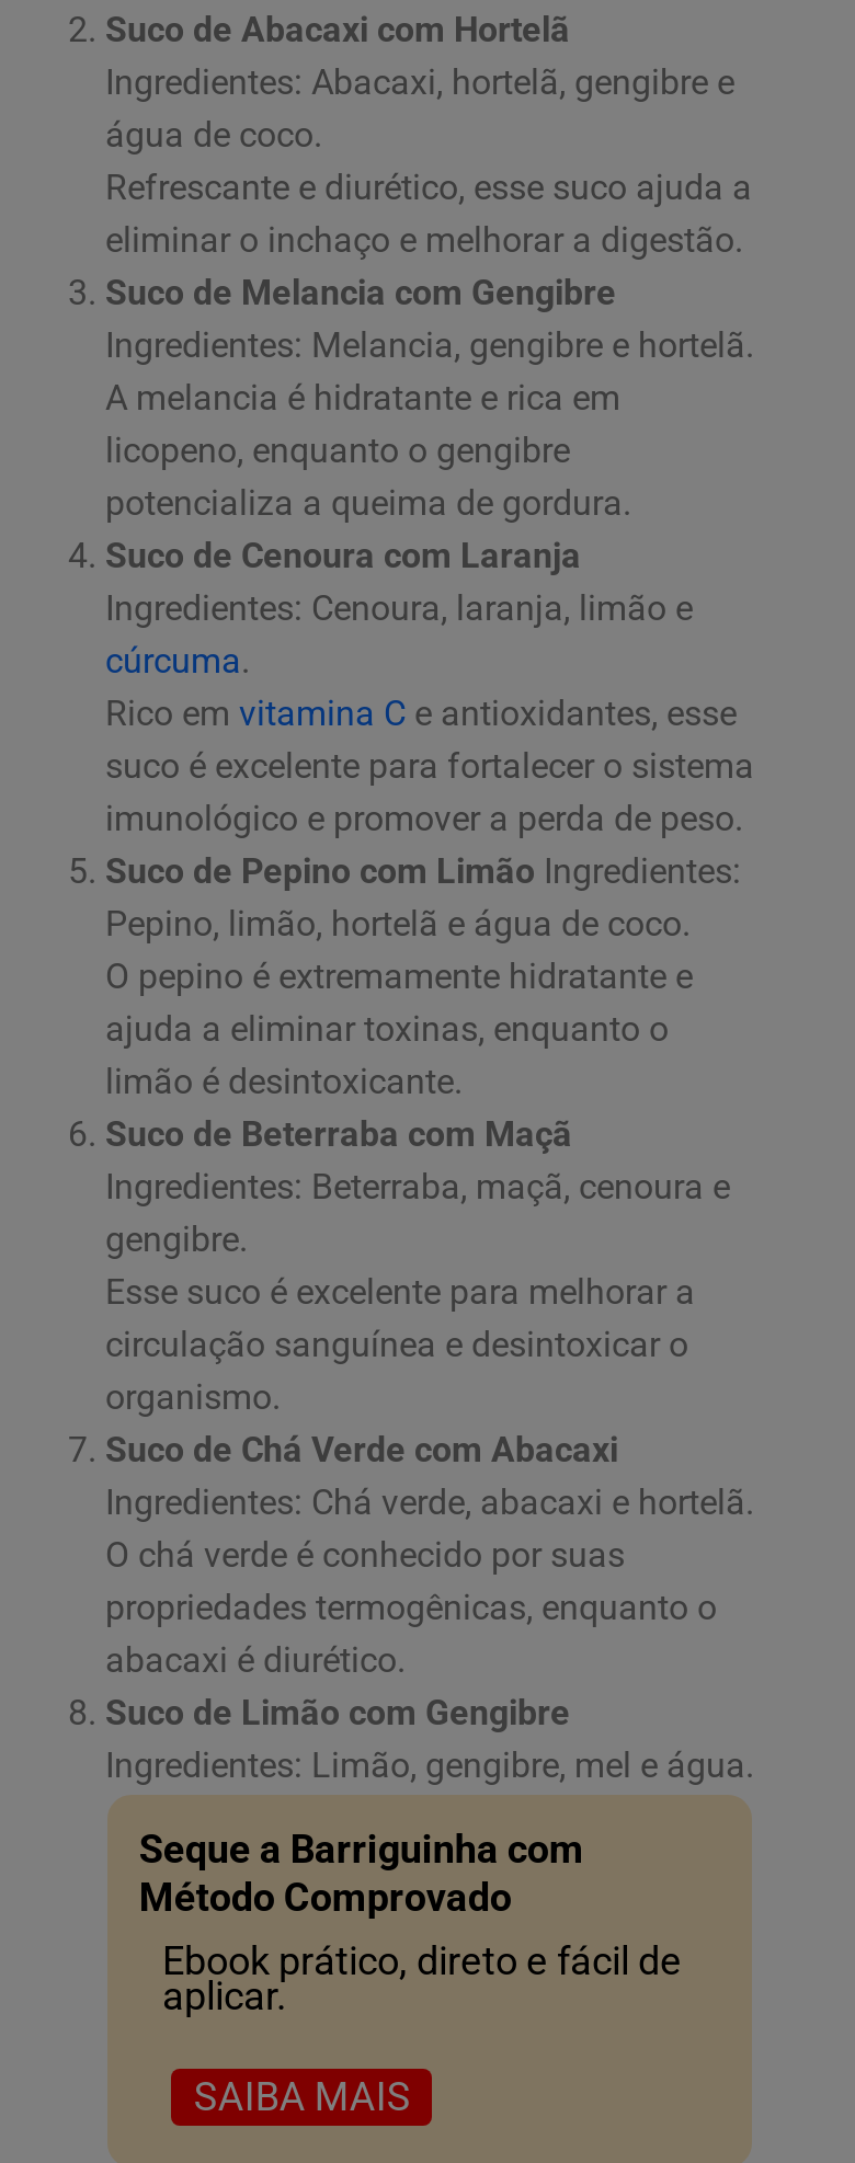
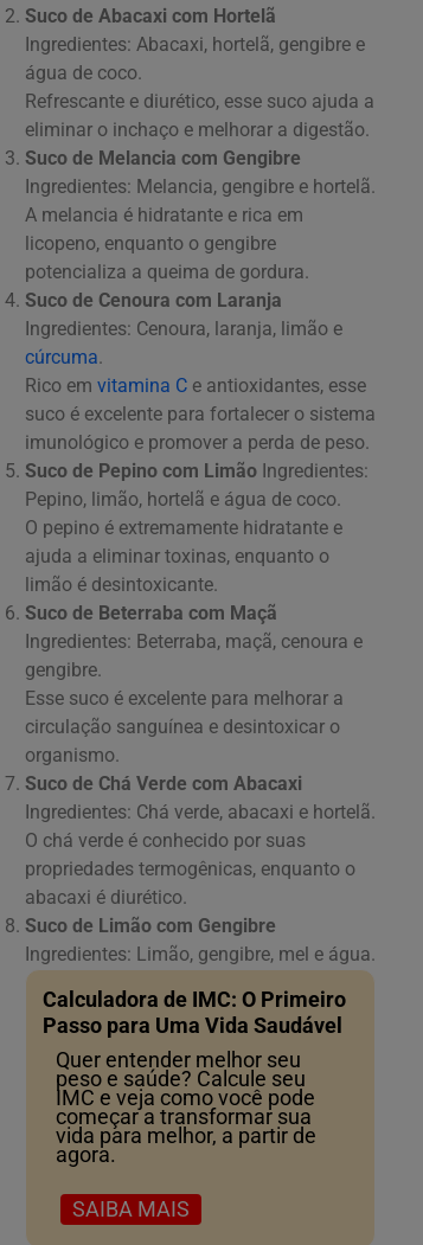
[139,1826,682,2018] Seque a Barriguinha com | Método Comprovado | Ebook prático, direto e fácil de | aplicar. -> [43,987,346,1167] Calculadora de IMC: O Primeiro | Passo para Uma Vida Saudável | Quer entender melhor seu | peso e saúde? Calcule seu | IMC e veja como você pode | começar a transformar sua | vida para melhor, a partir de | agora.

